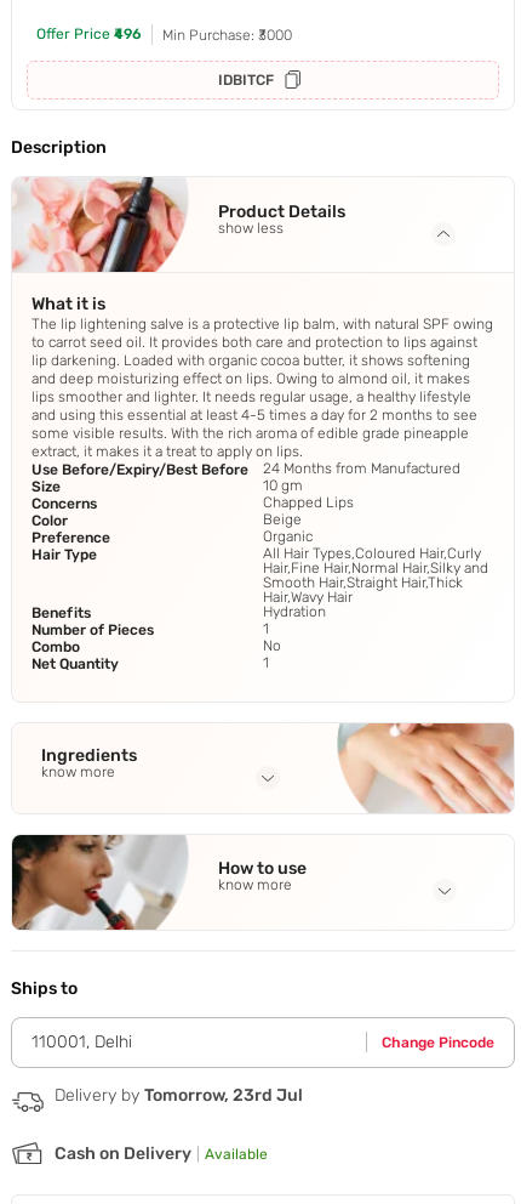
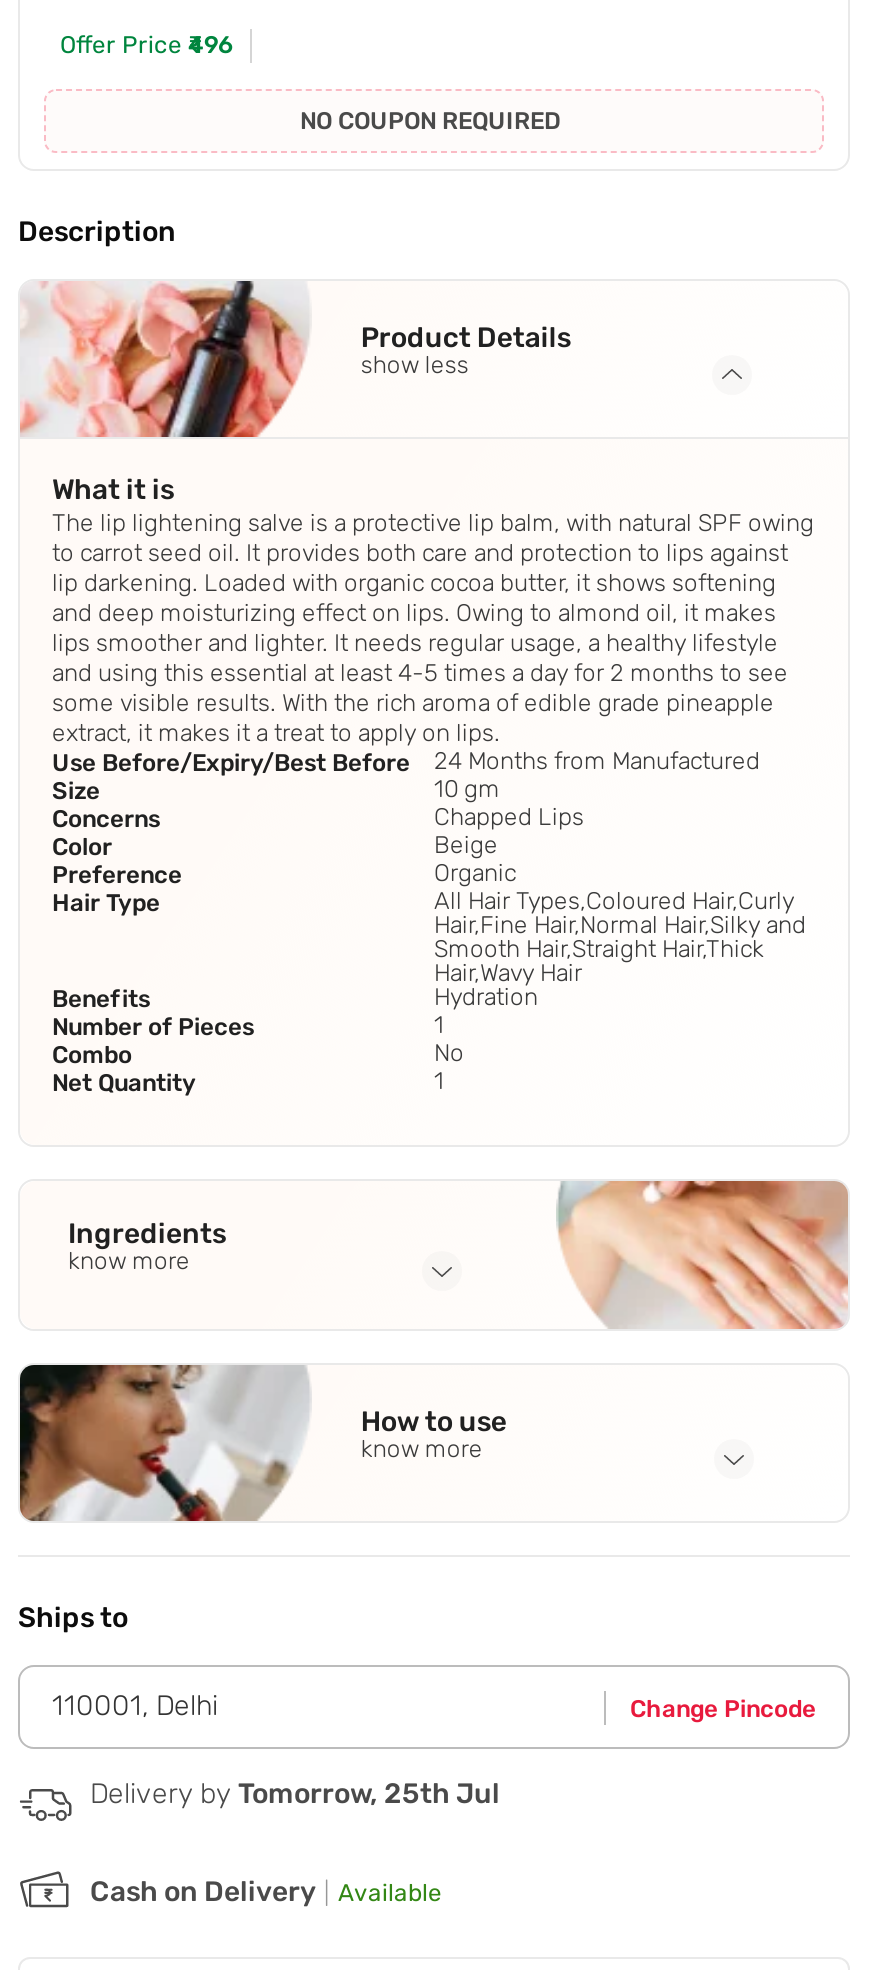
[162,26,292,89] Min Purchase: ₹3000 | IDBITCF -> [300,108,560,136] NO COUPON REQUIRED
[55,1085,303,1106] Delivery by Tomorrow, 23rd Jul -> [90,1777,500,1811] Delivery by Tomorrow, 25th Jul

